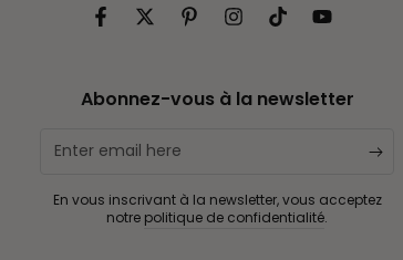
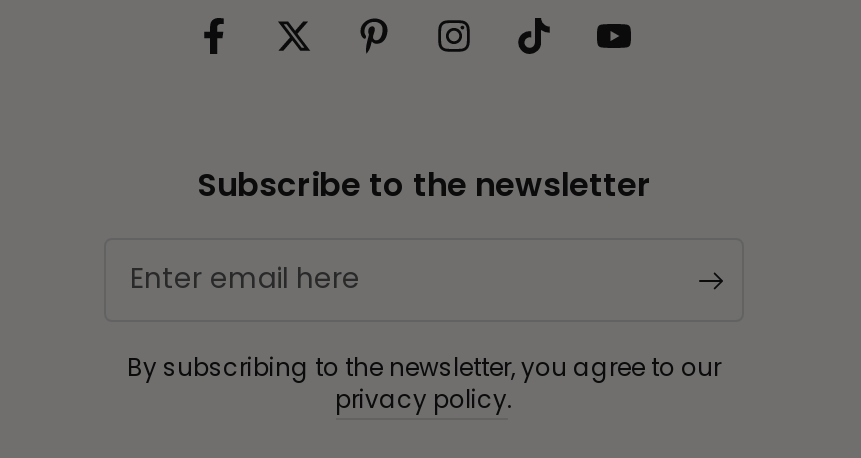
[80,86,354,111] Abonnez-vous à la newsletter -> [197,161,651,207] Subscribe to the newsletter
[53,190,381,226] En vous inscrivant à la newsletter, vous acceptez | notre politique de confidentialité. -> [127,349,721,415] By subscribing to the newsletter, you agree to our | privacy policy.

